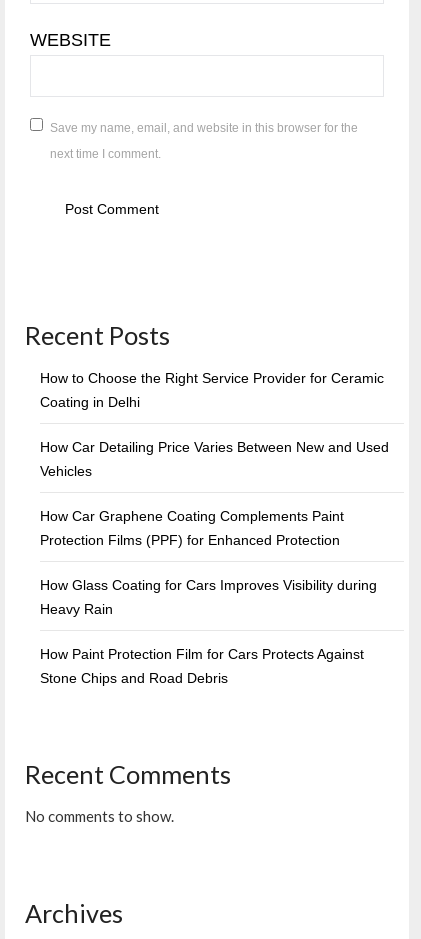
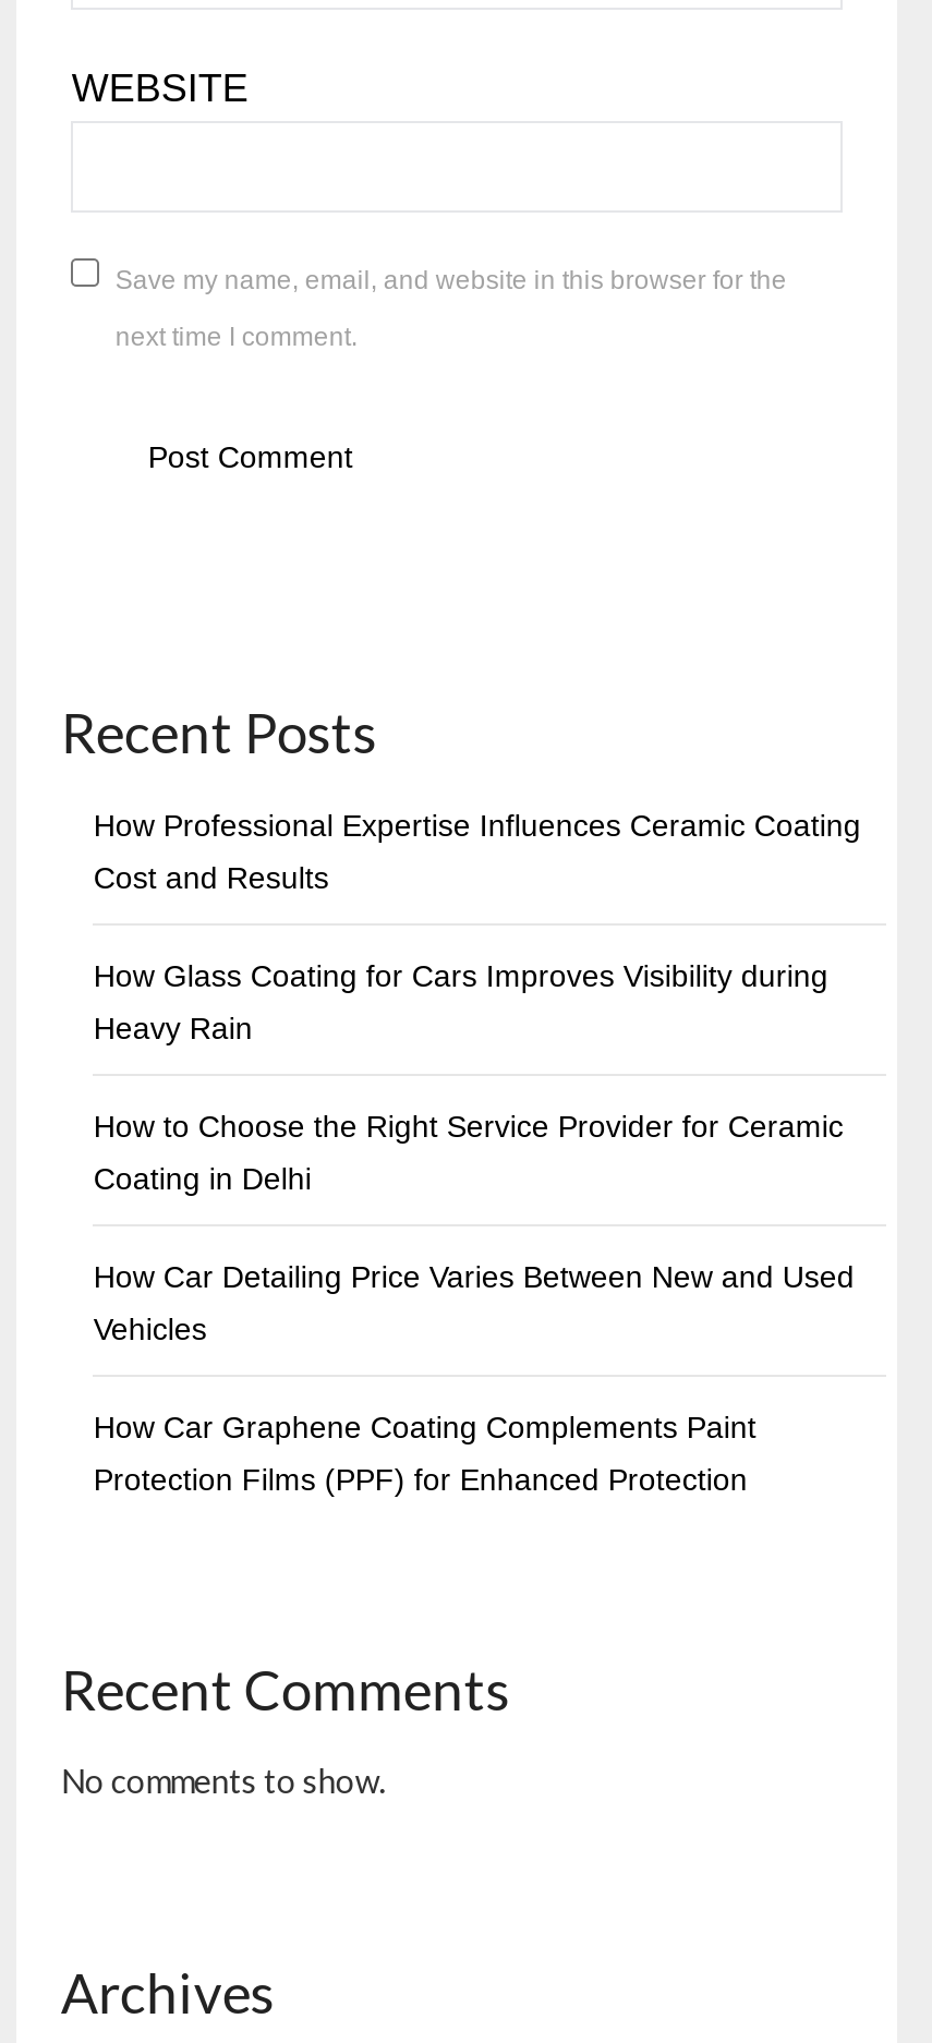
none -> [94,807,861,894] How Professional Expertise Influences Ceramic Coating | Cost and Results
moved [40,370,389,548] -> [94,1108,854,1496]: How to Choose the Right Service Provider for Ceramic | Coating in Delhi | How Car Detailing Price Varies Between New and Used | Vehicles | How Car Graphene Coating Complements Paint | Protection Films (PPF) for Enhanced Protection
moved [40,577,377,617] -> [94,958,828,1045]: How Glass Coating for Cars Improves Visibility during | Heavy Rain
[40,646,364,686] How Paint Protection Film for Cars Protects Against | Stone Chips and Road Debris -> none

